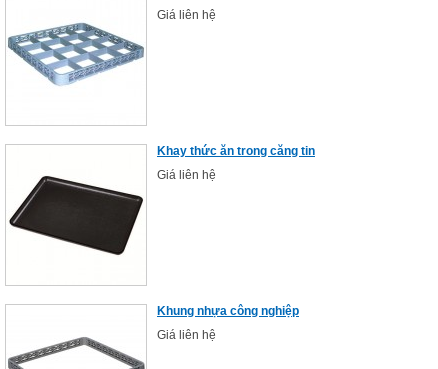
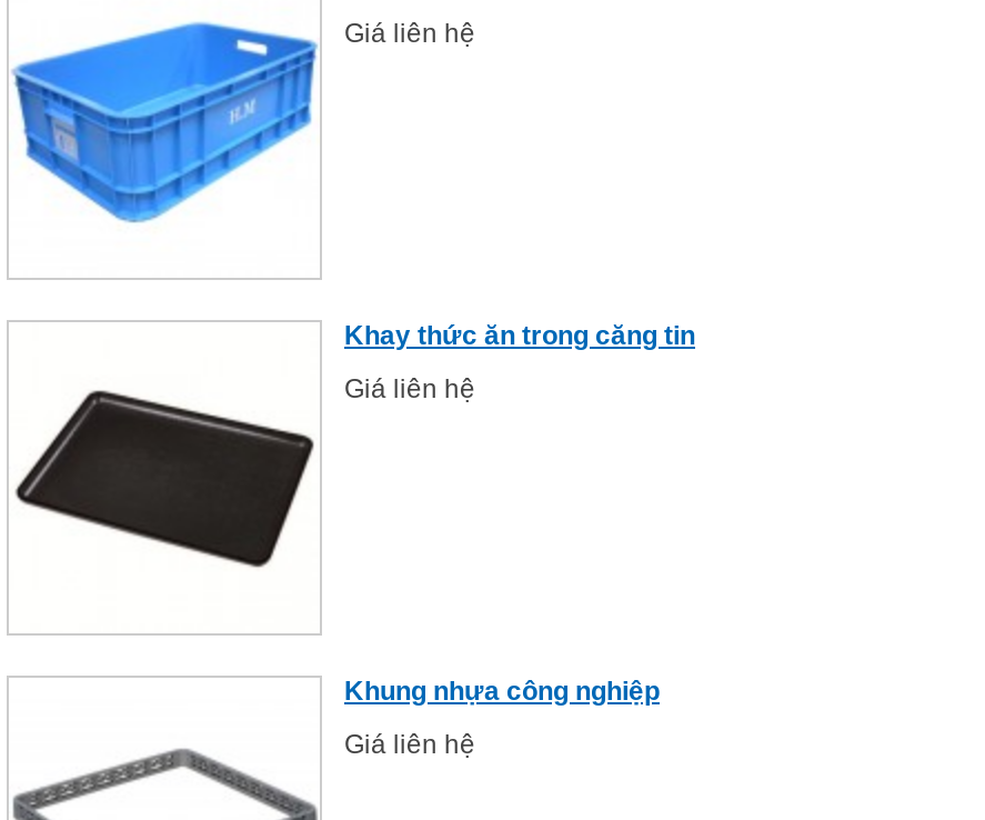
[7,10,145,100] [image] -> [11,20,318,224] [image]

